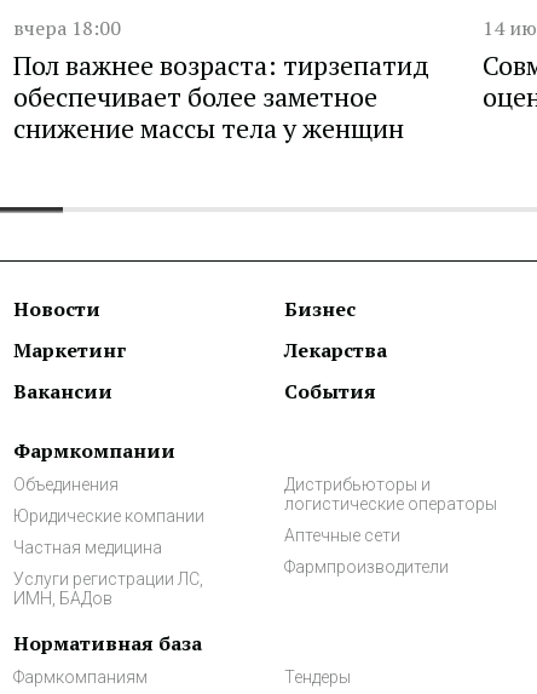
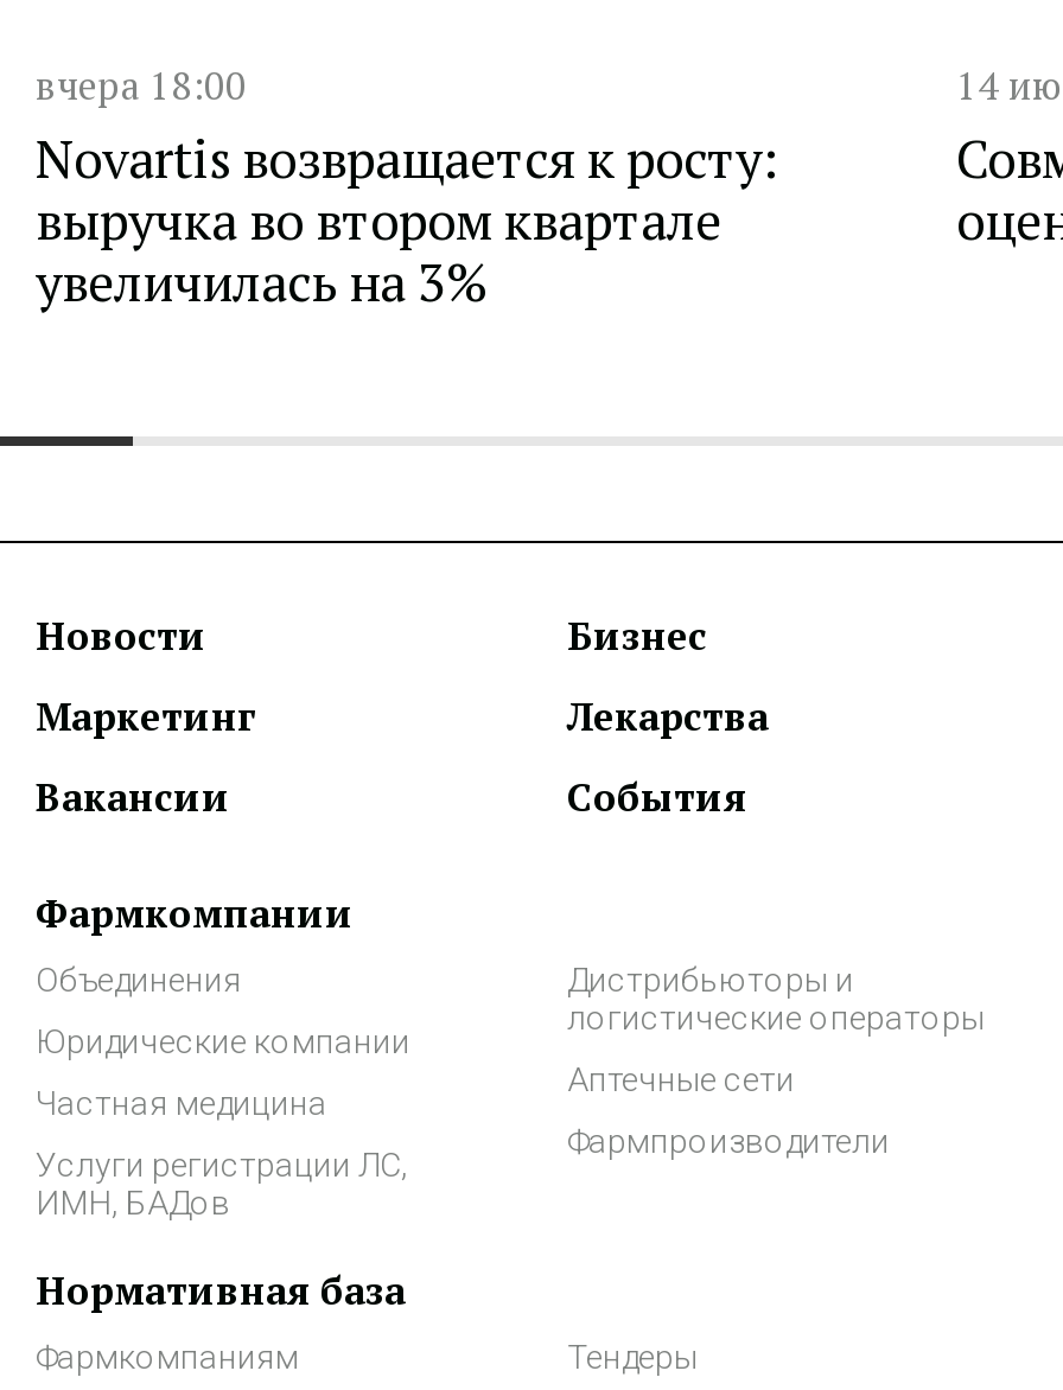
[13,47,429,145] Пол важнее возраста: тирзепатид | обеспечивает более заметное | снижение массы тела у женщин -> [36,123,781,315] Novartis возвращается к росту: | выручка во втором квартале | увеличилась на 3%

